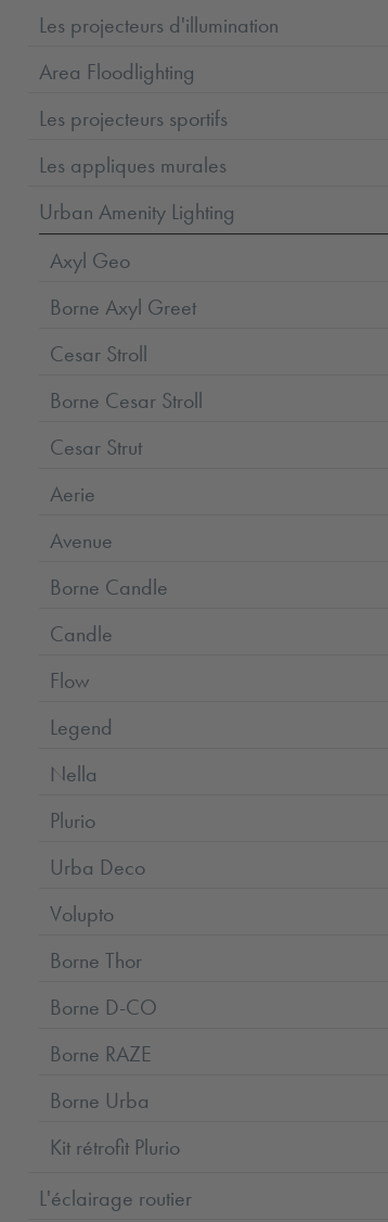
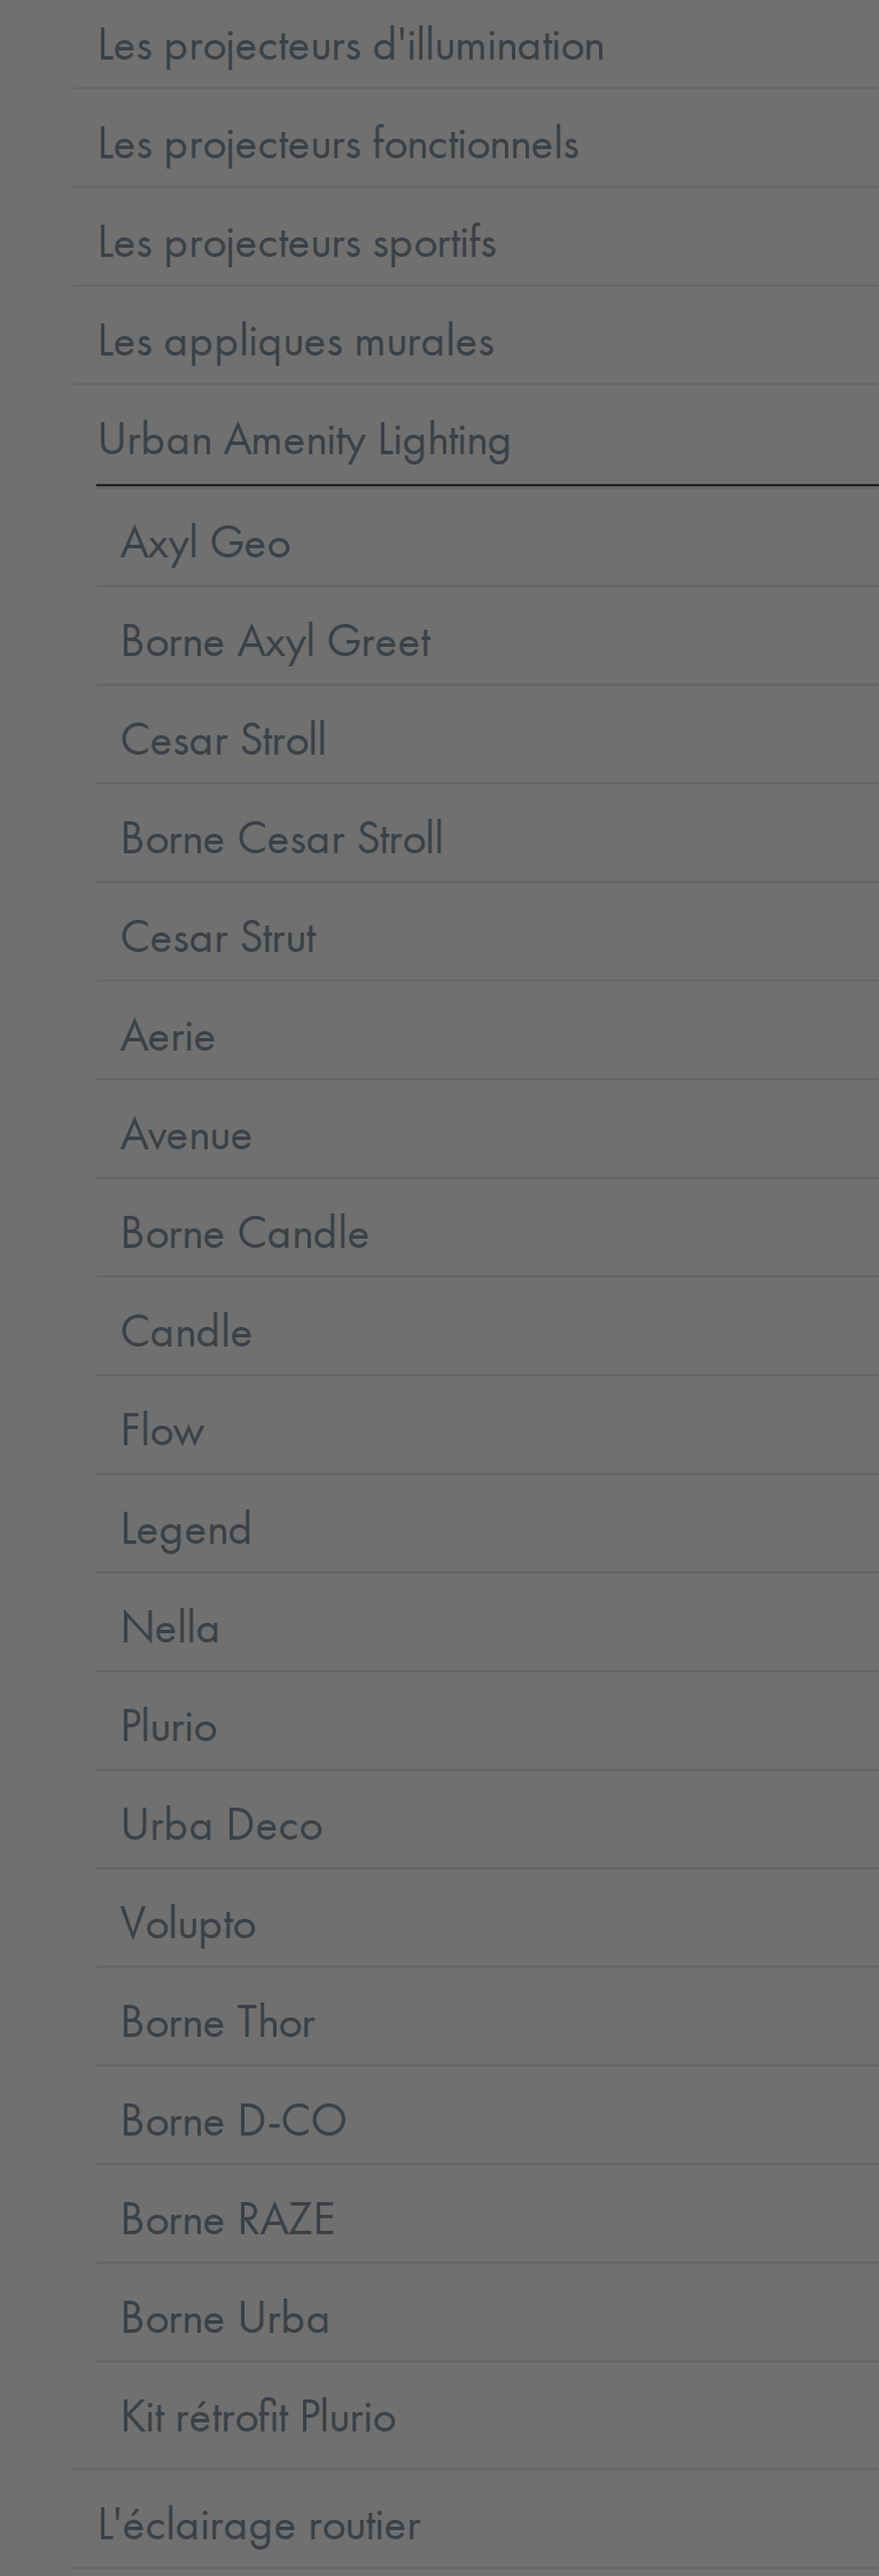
[39,58,195,86] Area Floodlighting -> [97,113,579,172] Les projecteurs fonctionnels

